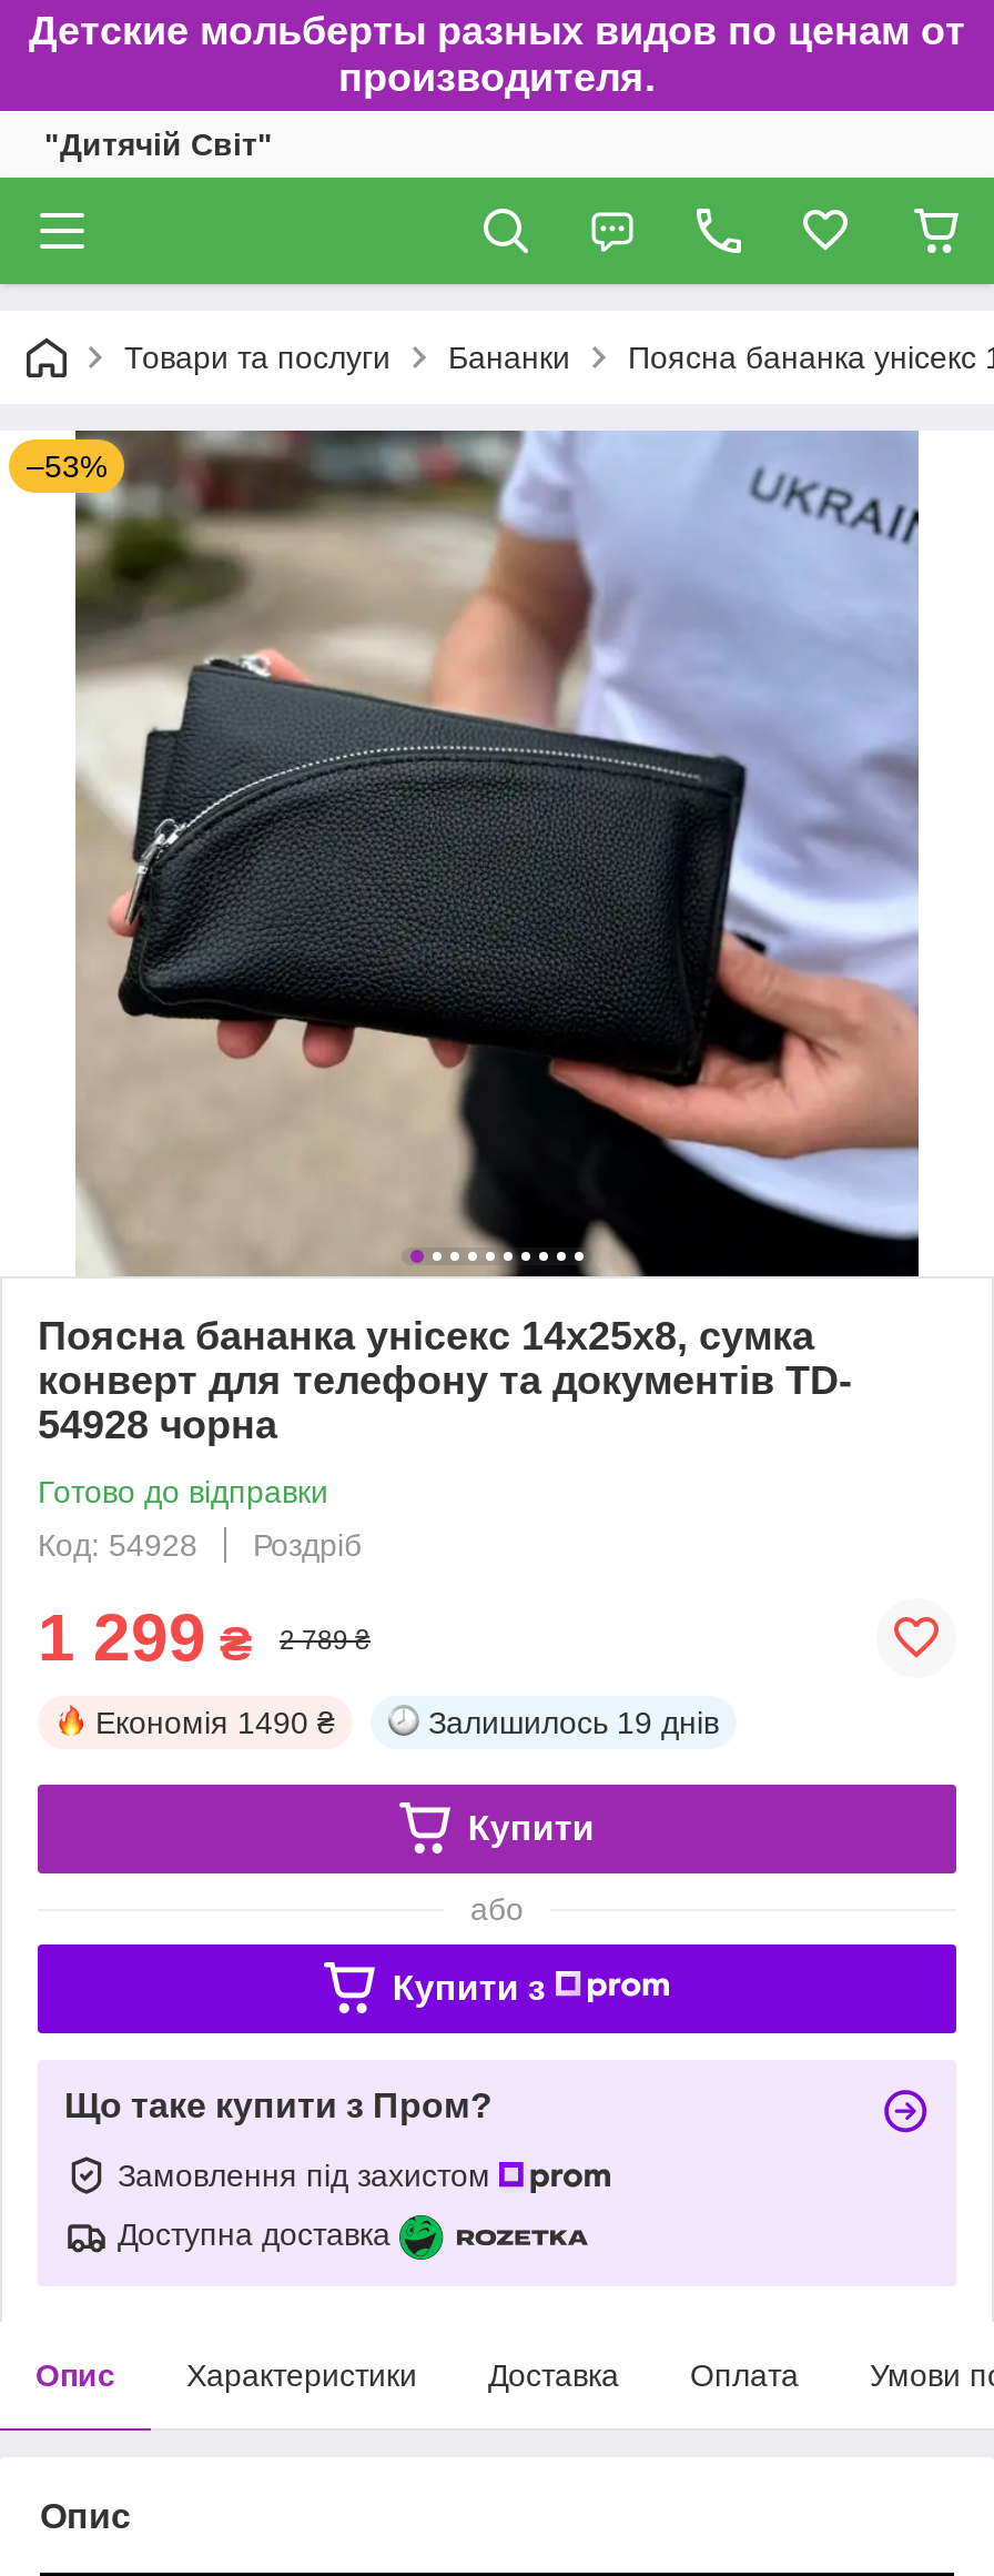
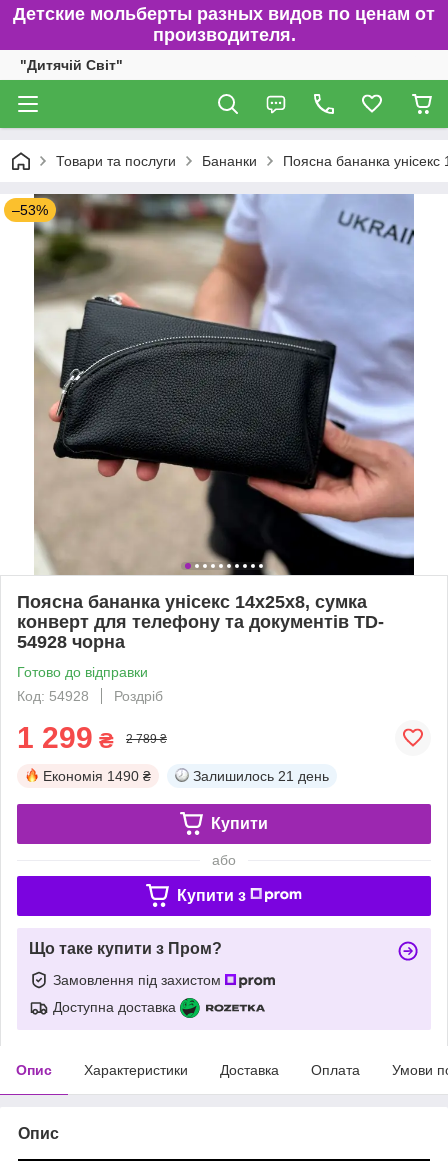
[428,1704,719,1740] Залишилось 19 днів -> [193,768,329,784] Залишилось 21 день

